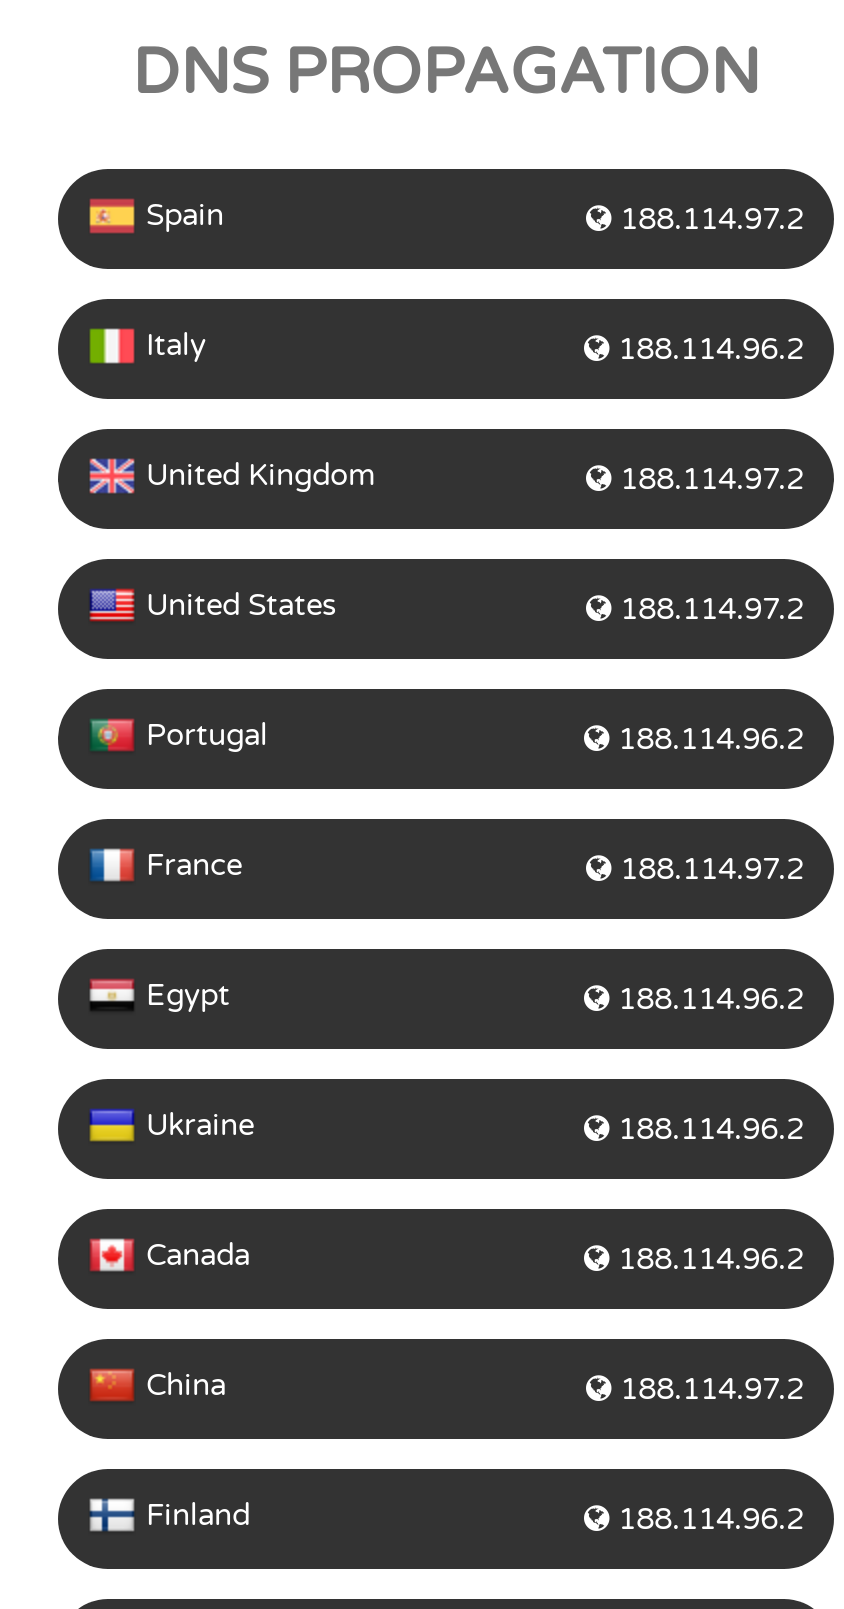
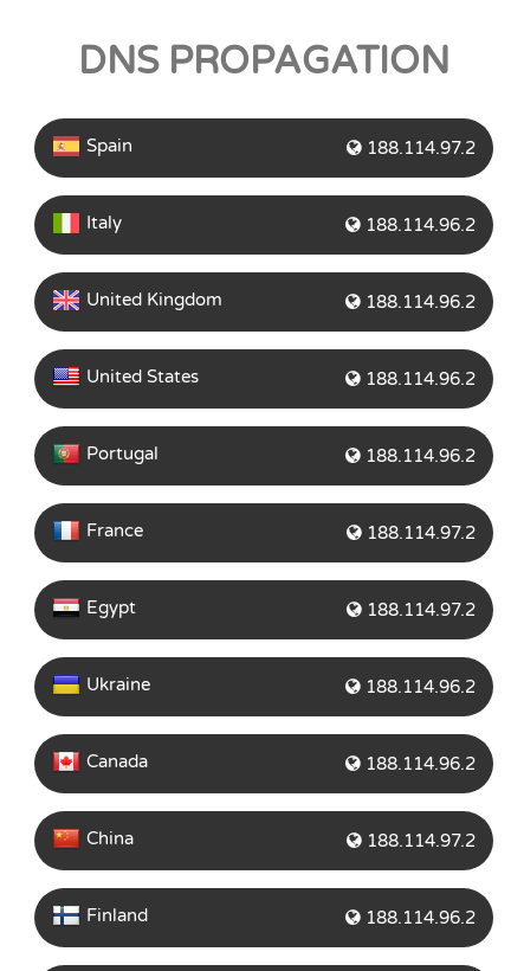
[612,461,804,497] 188.114.97.2 -> [361,292,476,313] 188.114.96.2
[612,591,804,627] 188.114.97.2 -> [361,369,476,390] 188.114.96.2
[610,981,804,1017] 188.114.96.2 -> [362,599,476,621] 188.114.97.2

